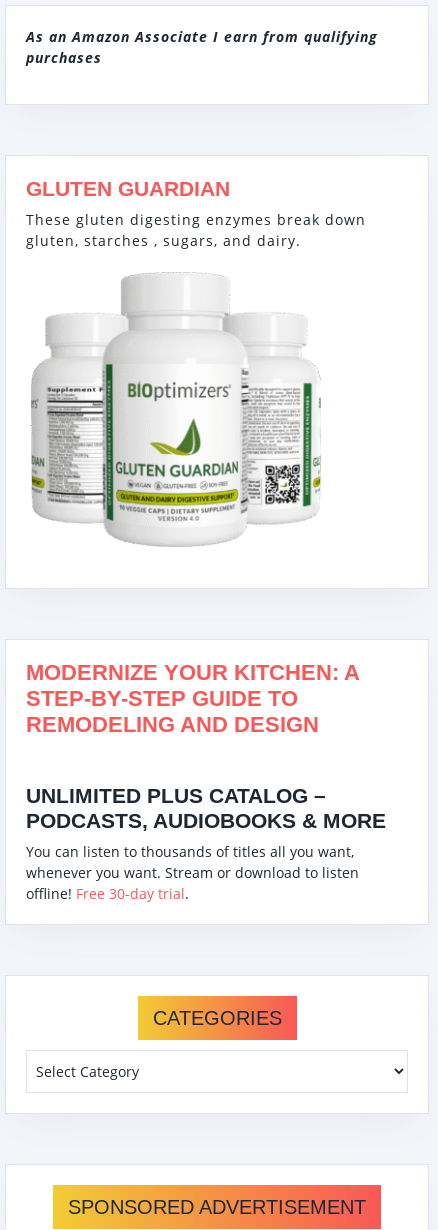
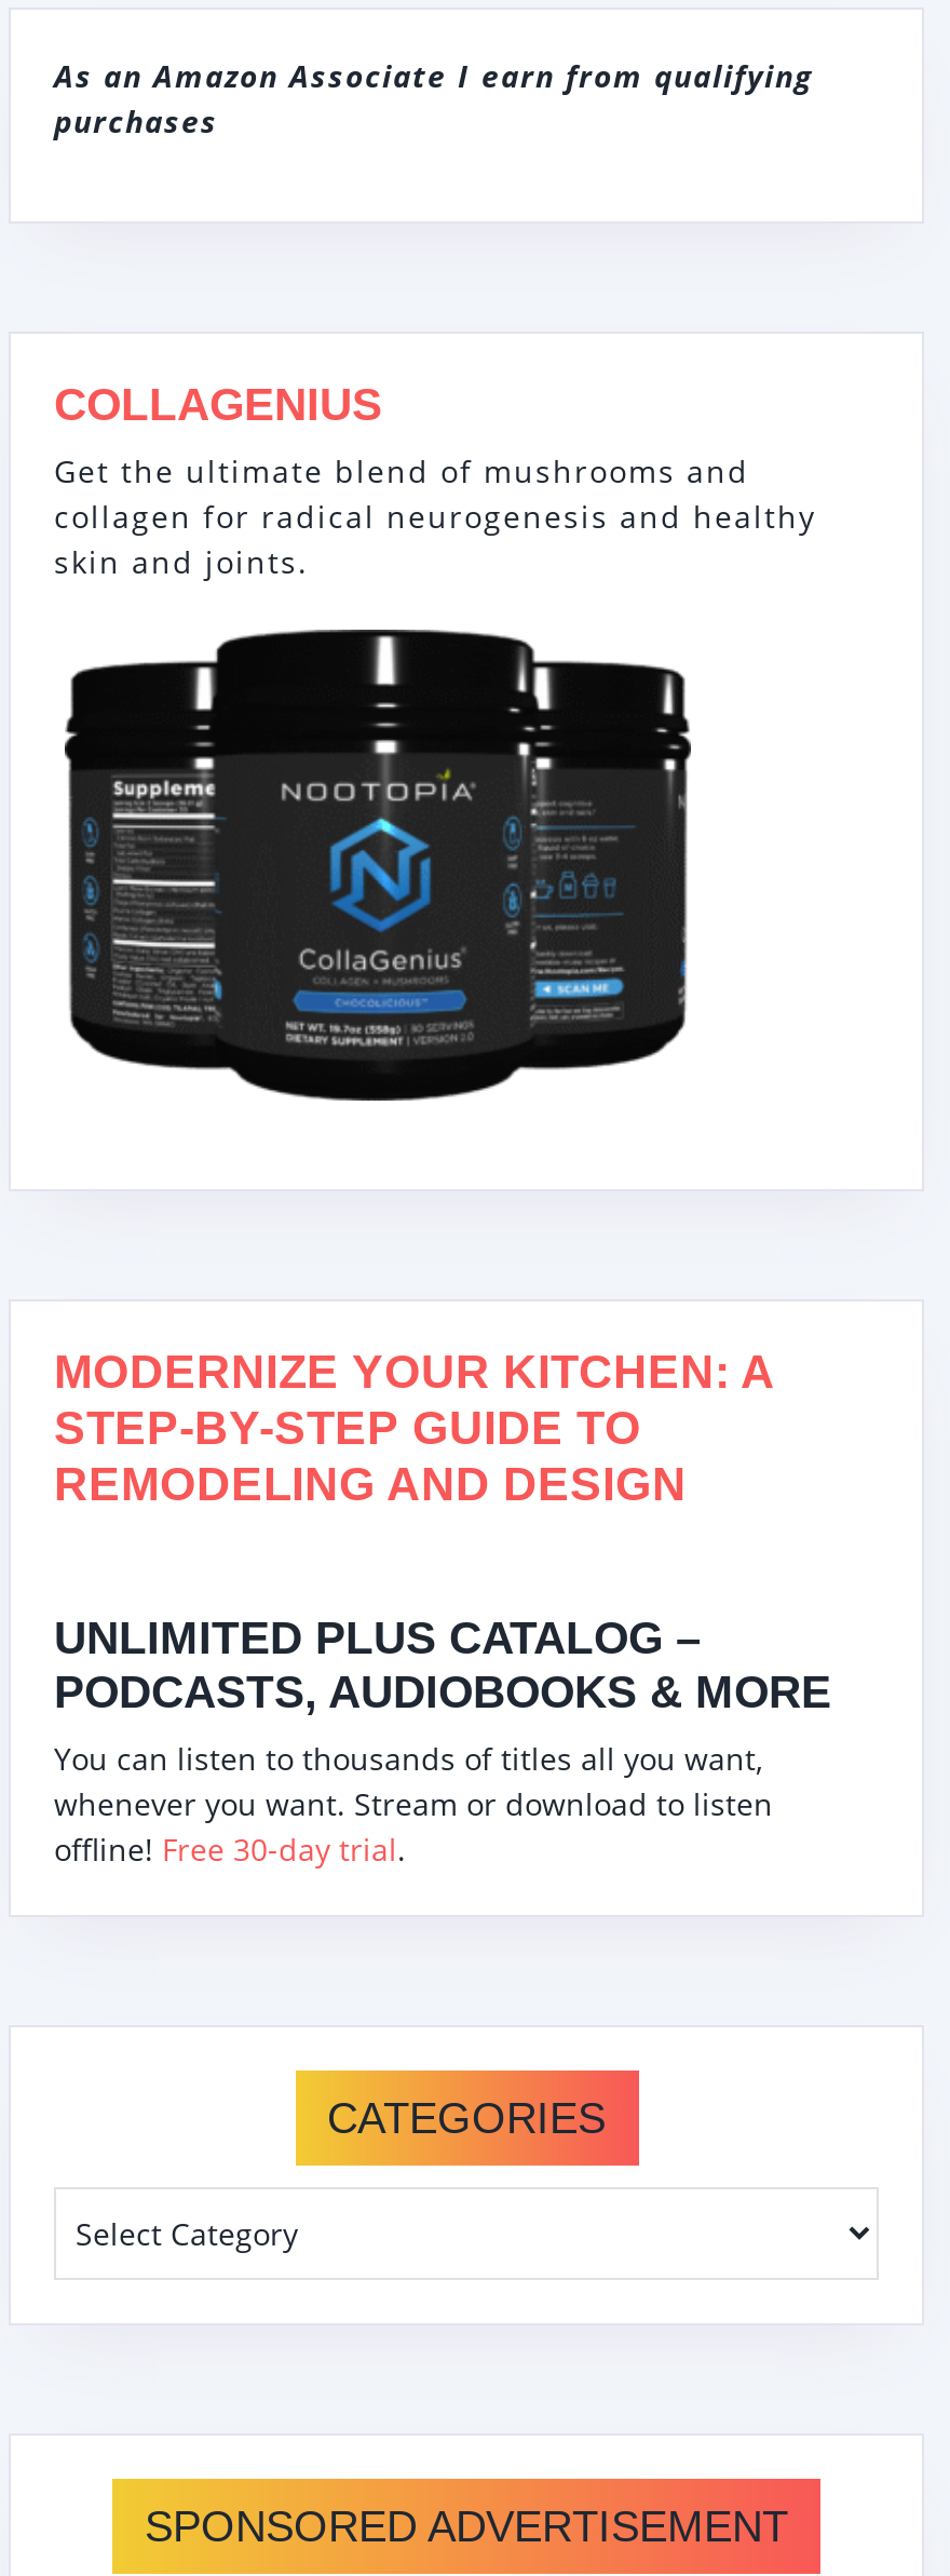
[26,177,366,250] GLUTEN GUARDIAN | These gluten digesting enzymes break down | gluten, starches , sugars, and dairy. -> [54,379,816,582] COLLAGENIUS | Get the ultimate blend of mushrooms and | collagen for radical neurogenesis and healthy | skin and joints.
[31,293,322,545] [image] -> [65,599,693,1101] [image]

